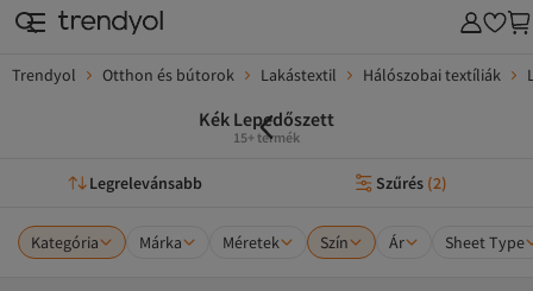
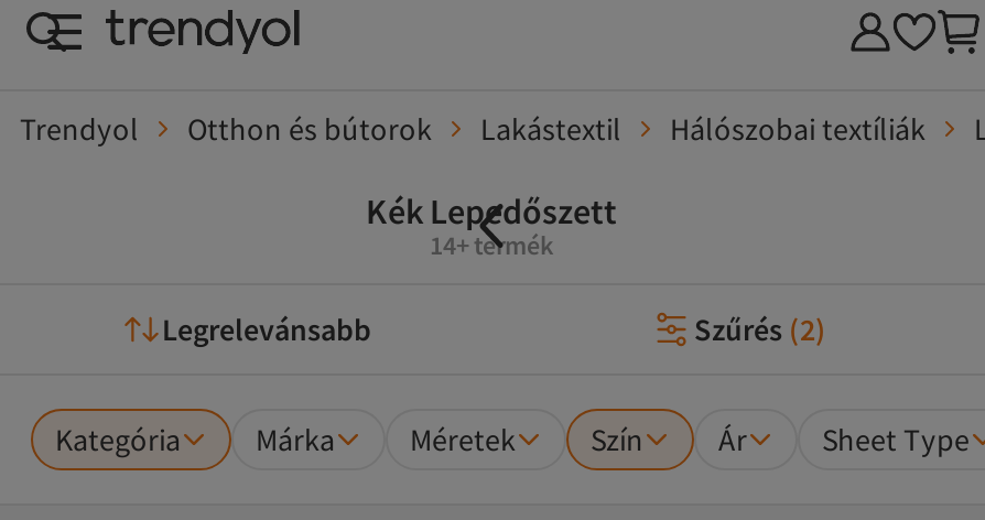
[233,128,300,146] 15+ termék -> [430,228,553,261] 14+ termék

